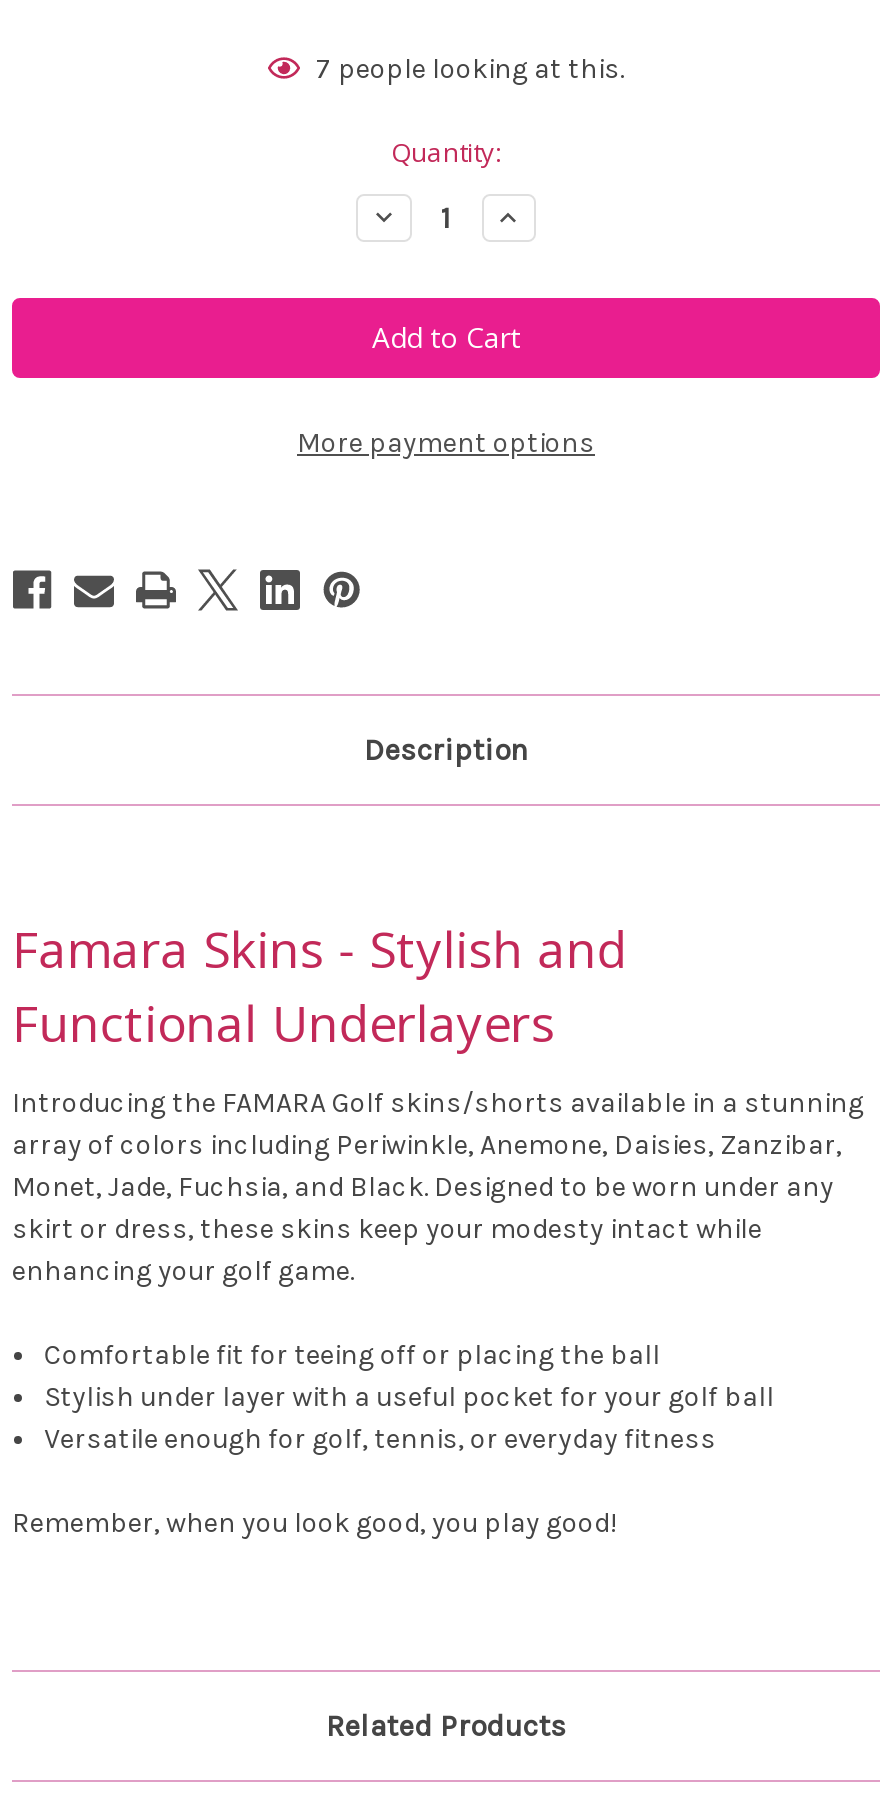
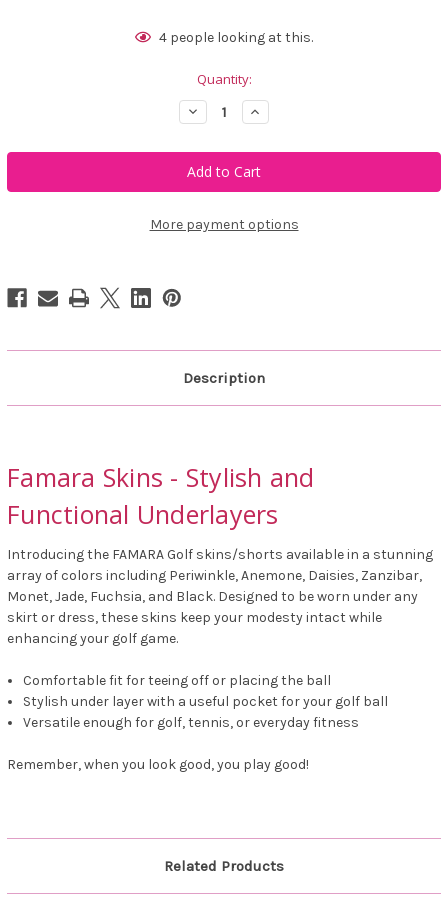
[316,52,624,86] 7 people looking at this. -> [159,29,313,46] 4 people looking at this.

